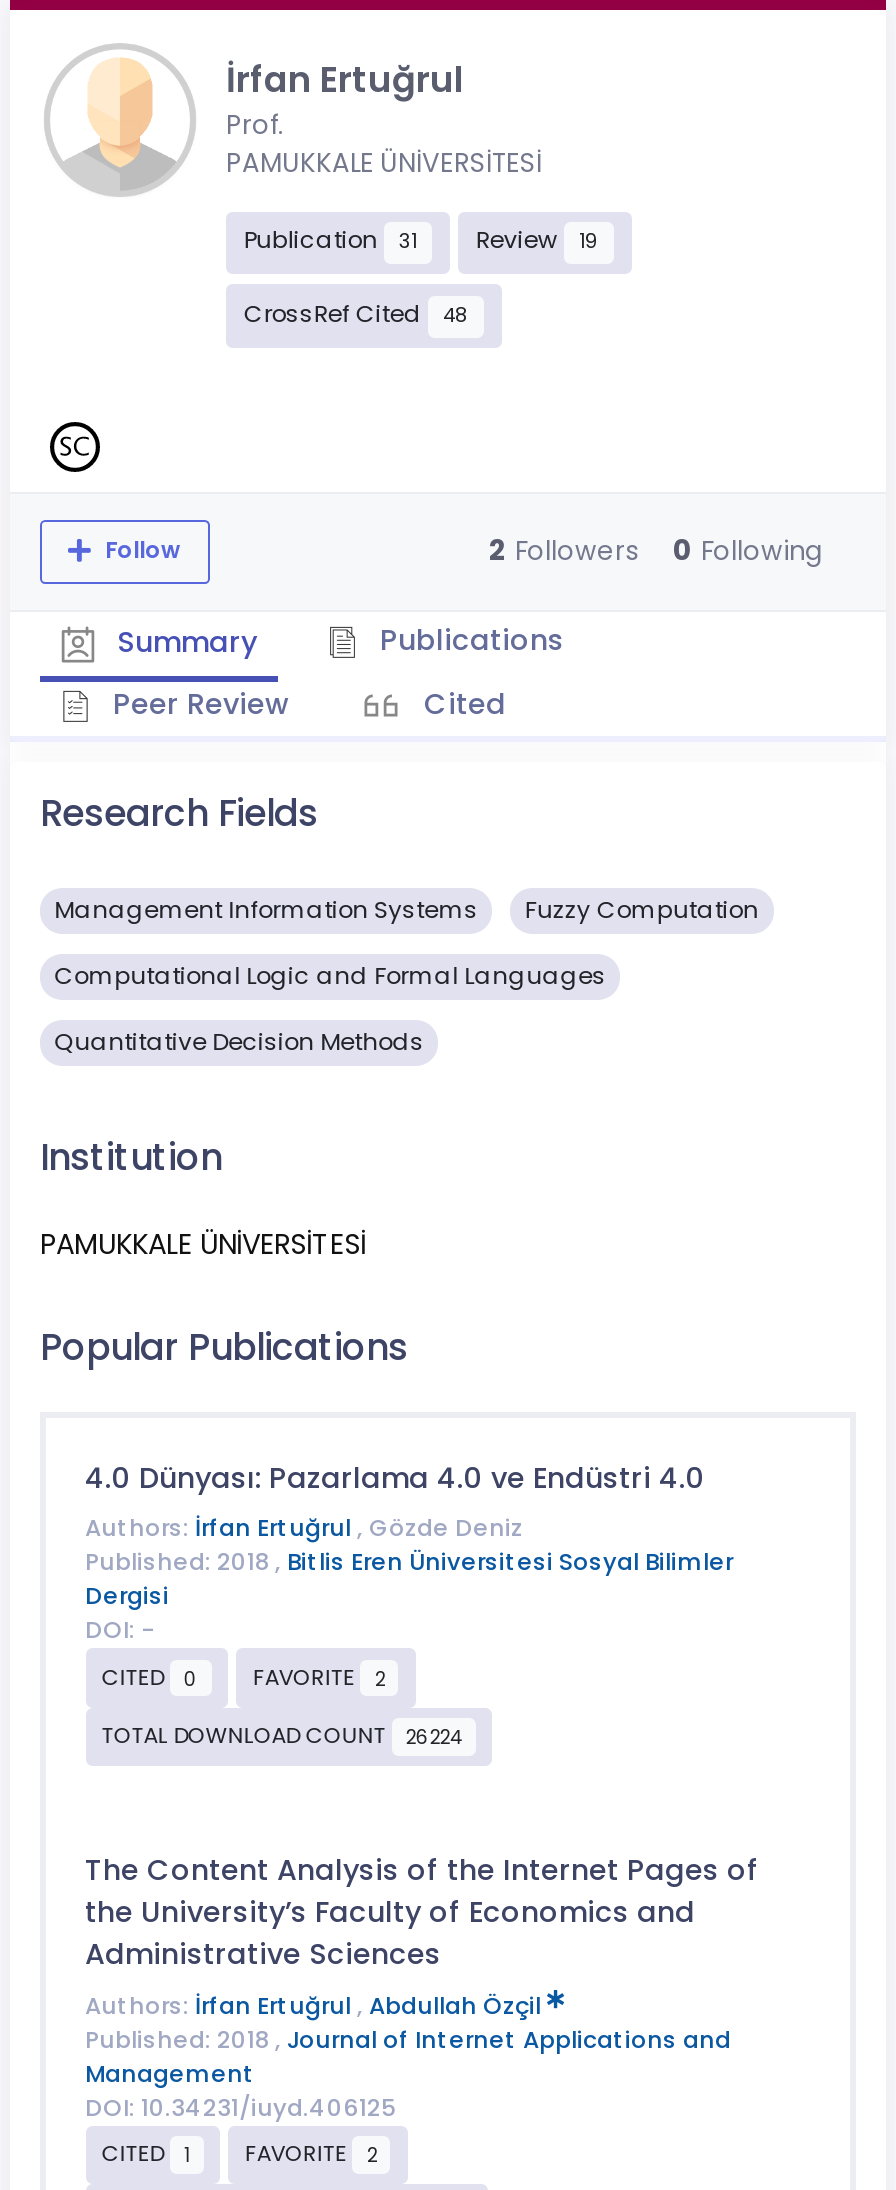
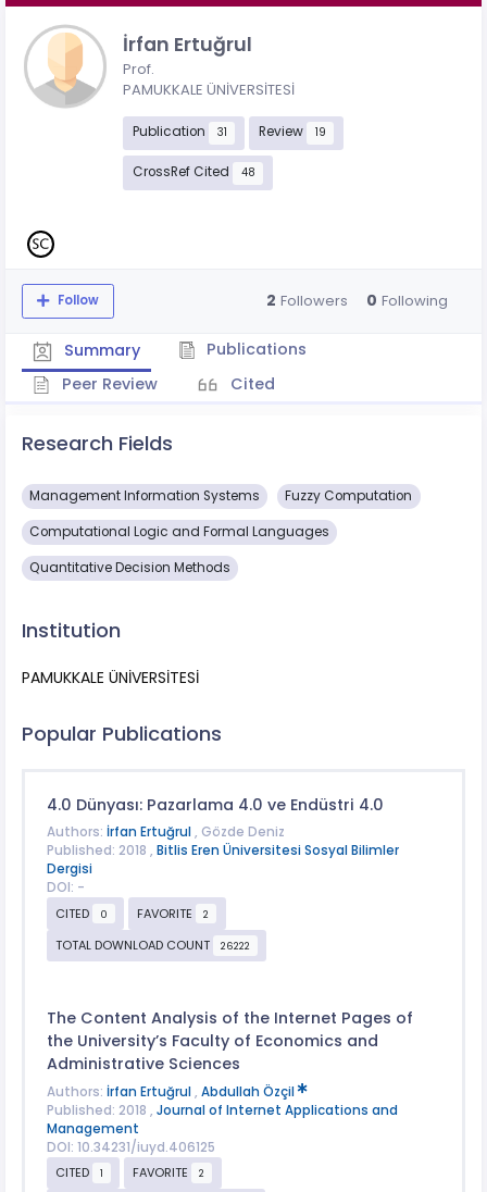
[102,1720,462,1752] TOTAL DOWNLOAD COUNT 26224 -> [55,936,250,954] TOTAL DOWNLOAD COUNT 26222

